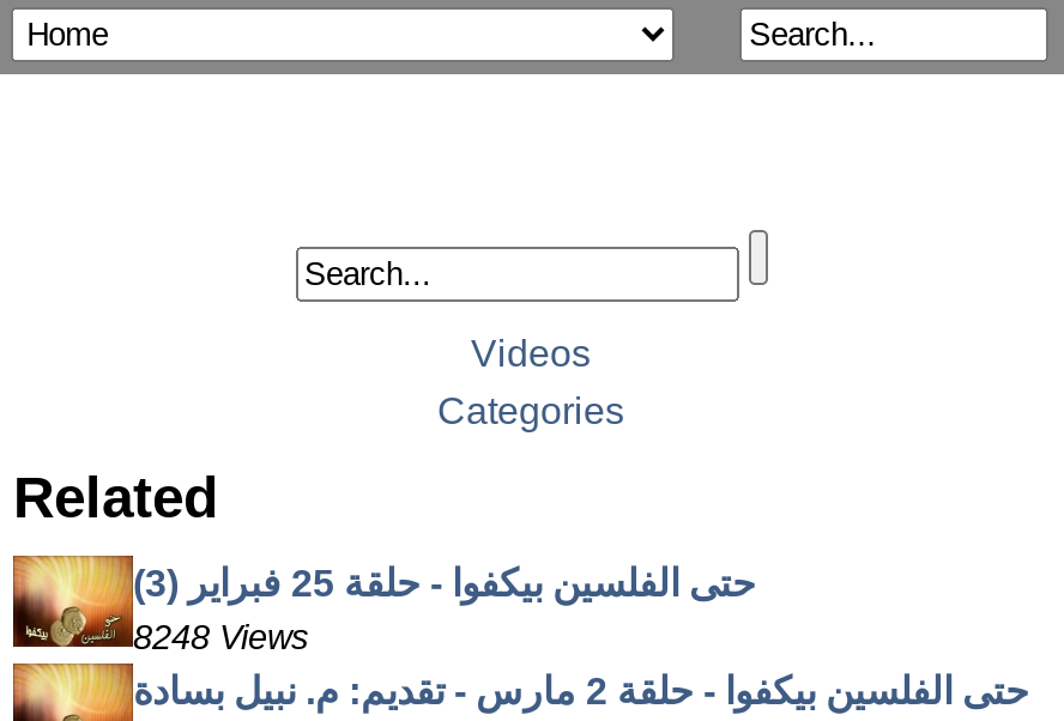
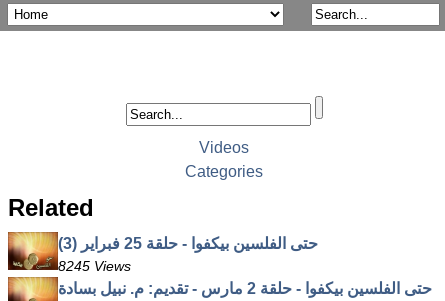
[133,618,308,656] 8248 Views -> [58,258,131,274] 8245 Views

